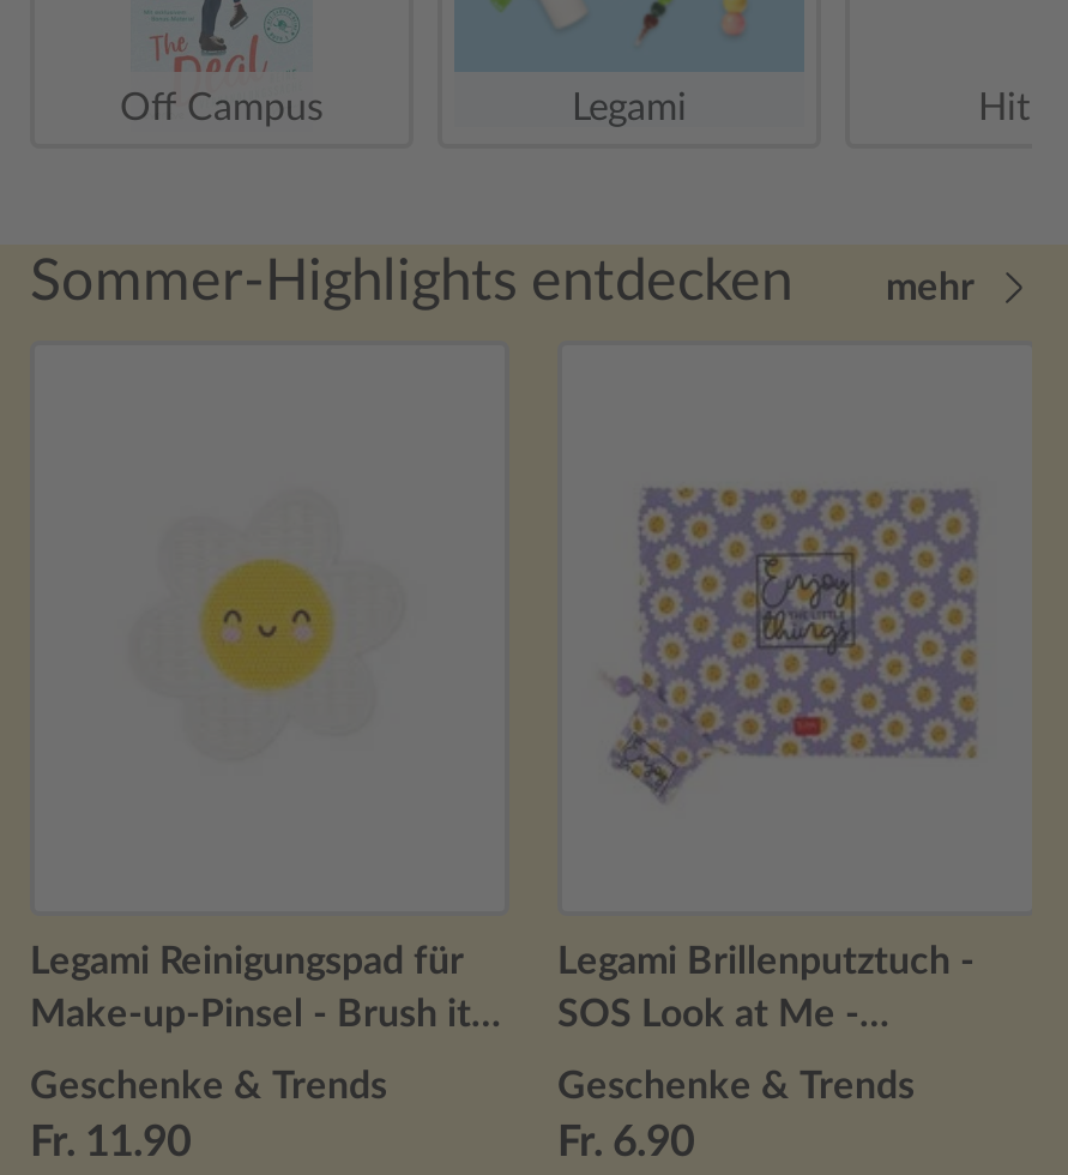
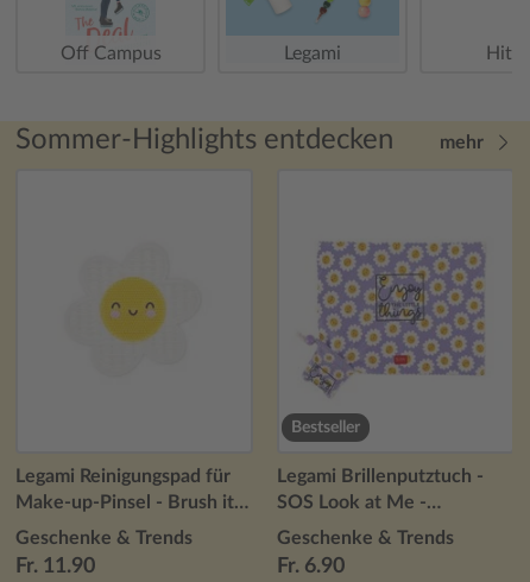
none -> [291,419,360,436] Bestseller

